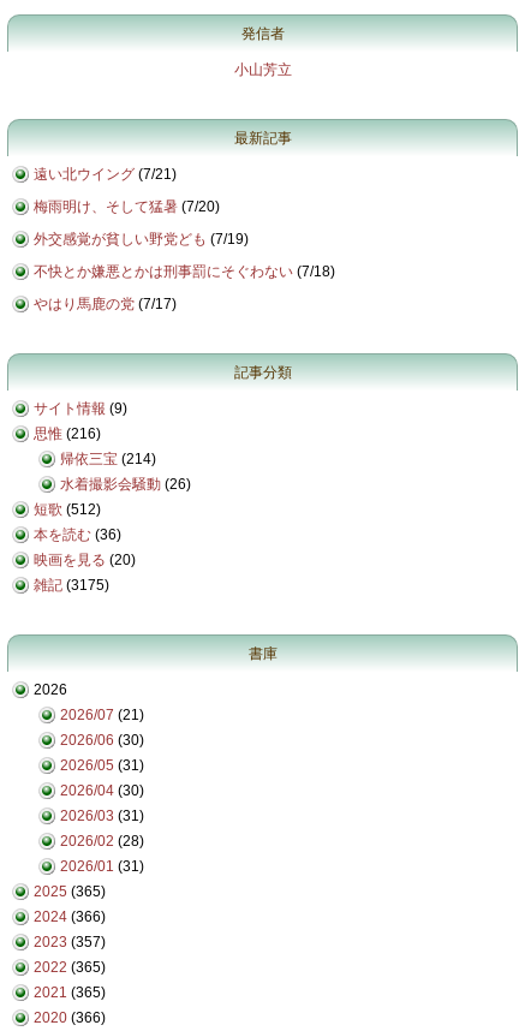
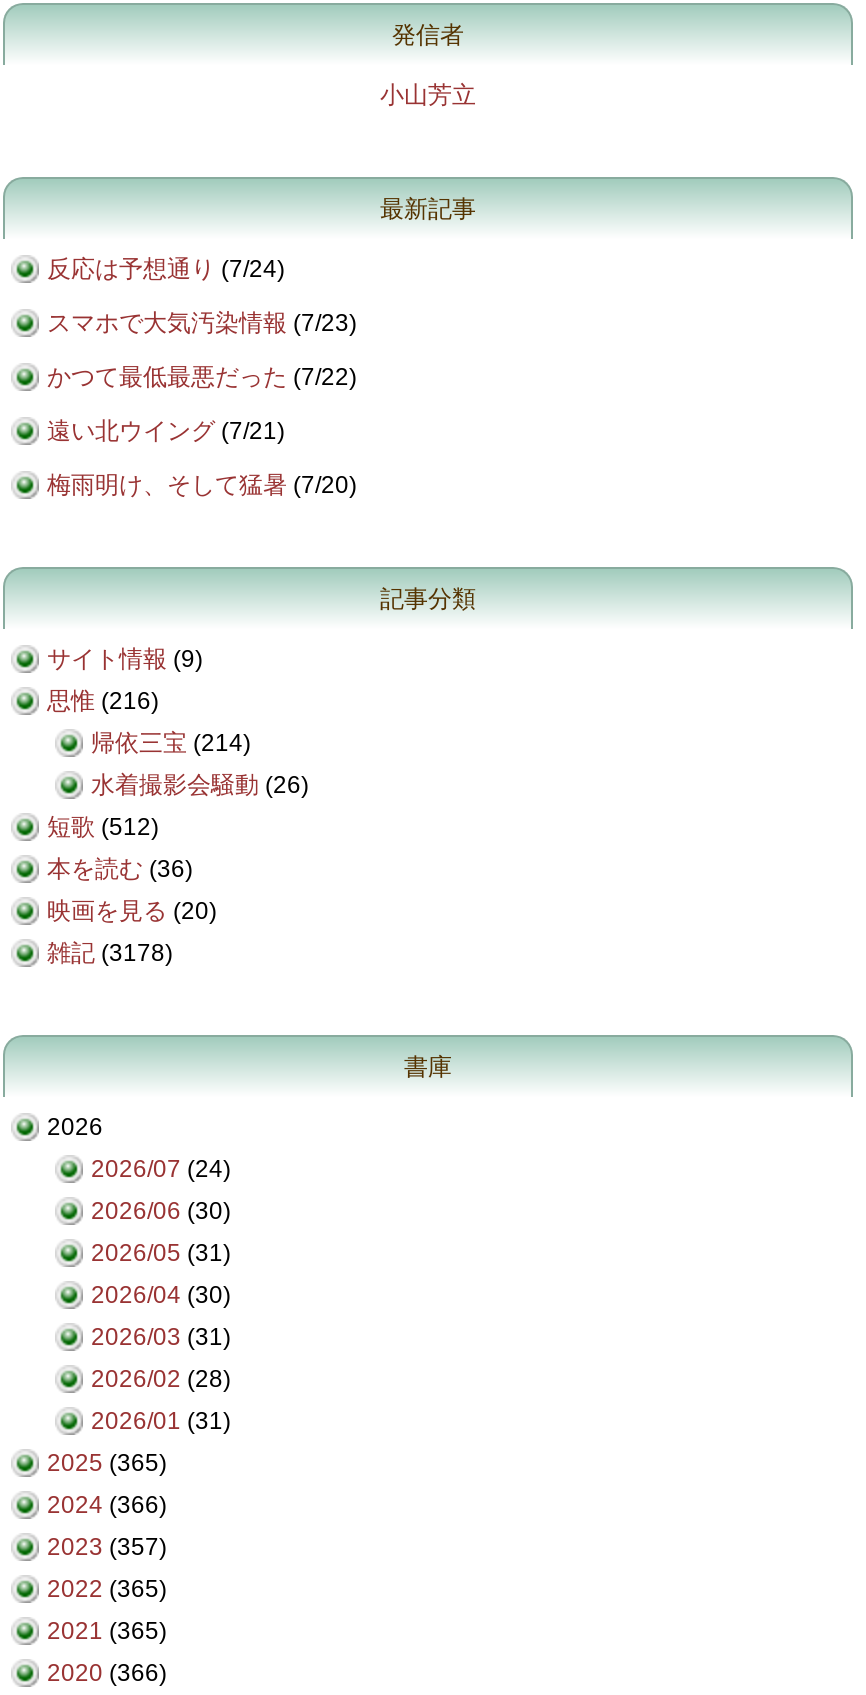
none -> [47,255,357,391] 反応は予想通り(7/24) | スマホで大気汚染情報(7/23) | かつて最低最悪だった(7/22)
moved [34,166,220,215] -> [47,417,357,499]: 遠い北ウイング(7/21) | 梅雨明け、そして猛暑(7/20)
[34,231,335,312] 外交感覚が貧しい野党ども(7/19) | 不快とか嫌悪とかは刑事罰にそぐわない(7/18) | やはり馬鹿の党(7/17) -> none
[34,577,109,593] 雑記(3175) -> [47,939,173,967] 雑記(3178)
[60,706,144,723] 2026/07 (21) -> [91,1155,231,1183] 2026/07 (24)

